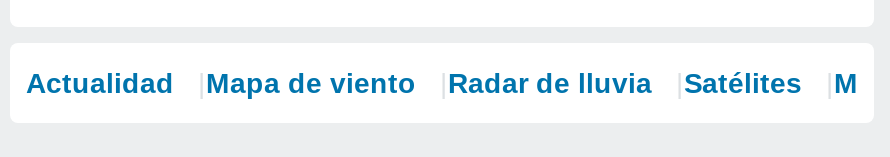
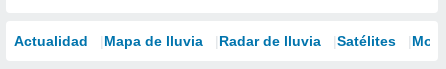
[206,67,416,99] Mapa de viento -> [104,33,203,49] Mapa de lluvia

